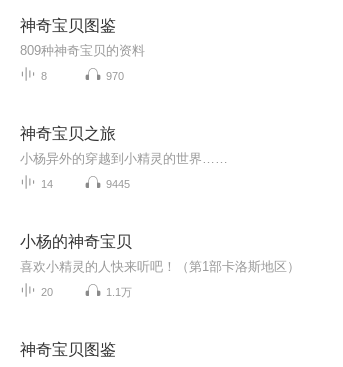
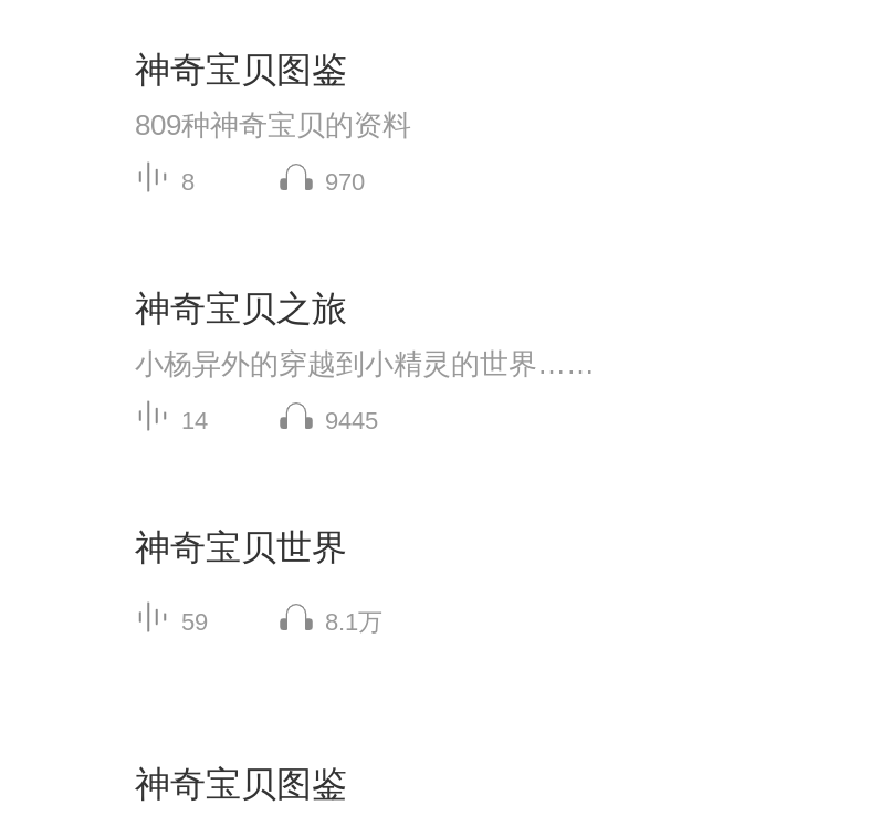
[20,233,300,298] 小杨的神奇宝贝 | 喜欢小精灵的人快来听吧！（第1部卡洛斯地区） | 20 | 1.1万 -> [135,528,382,634] 神奇宝贝世界 | 59 | 8.1万

